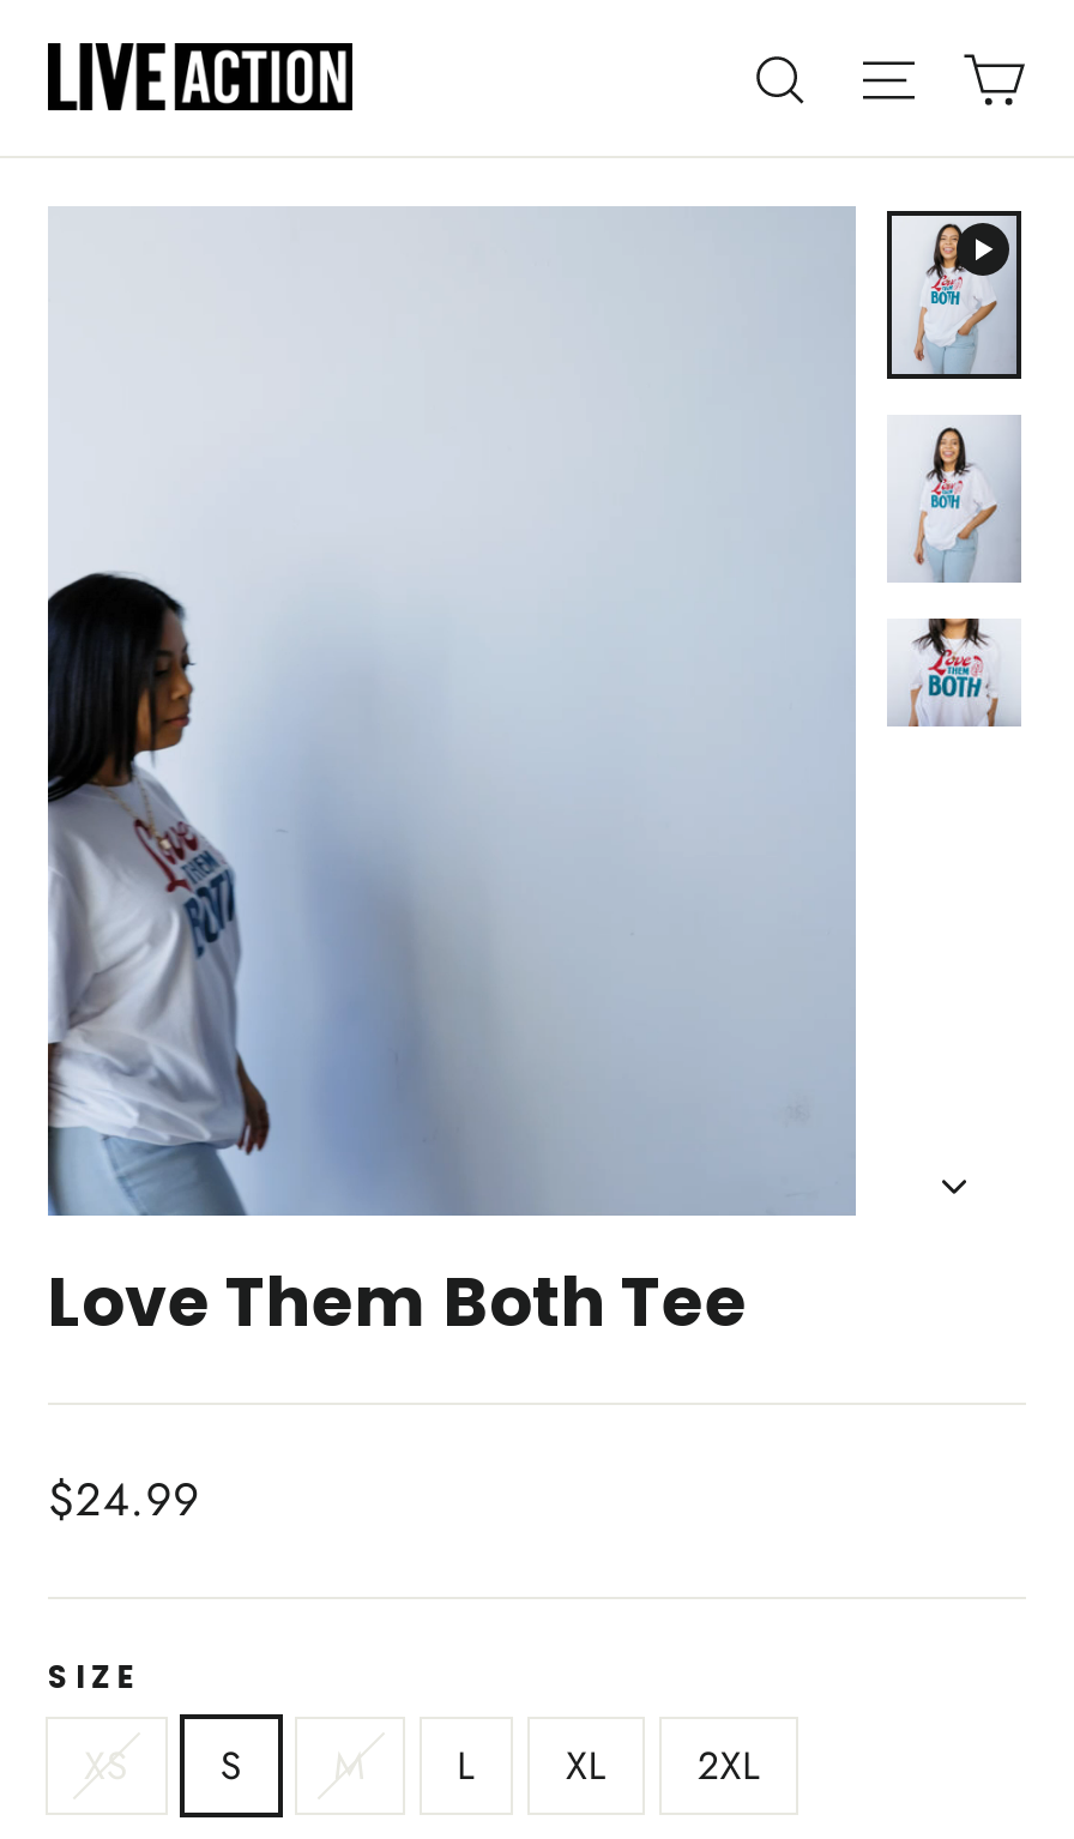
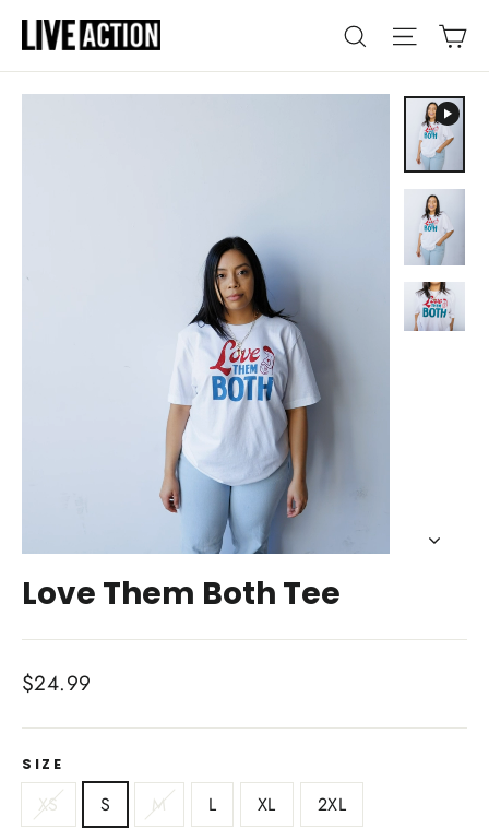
[46,518,803,1216] [image] -> [22,235,368,554] [image]

